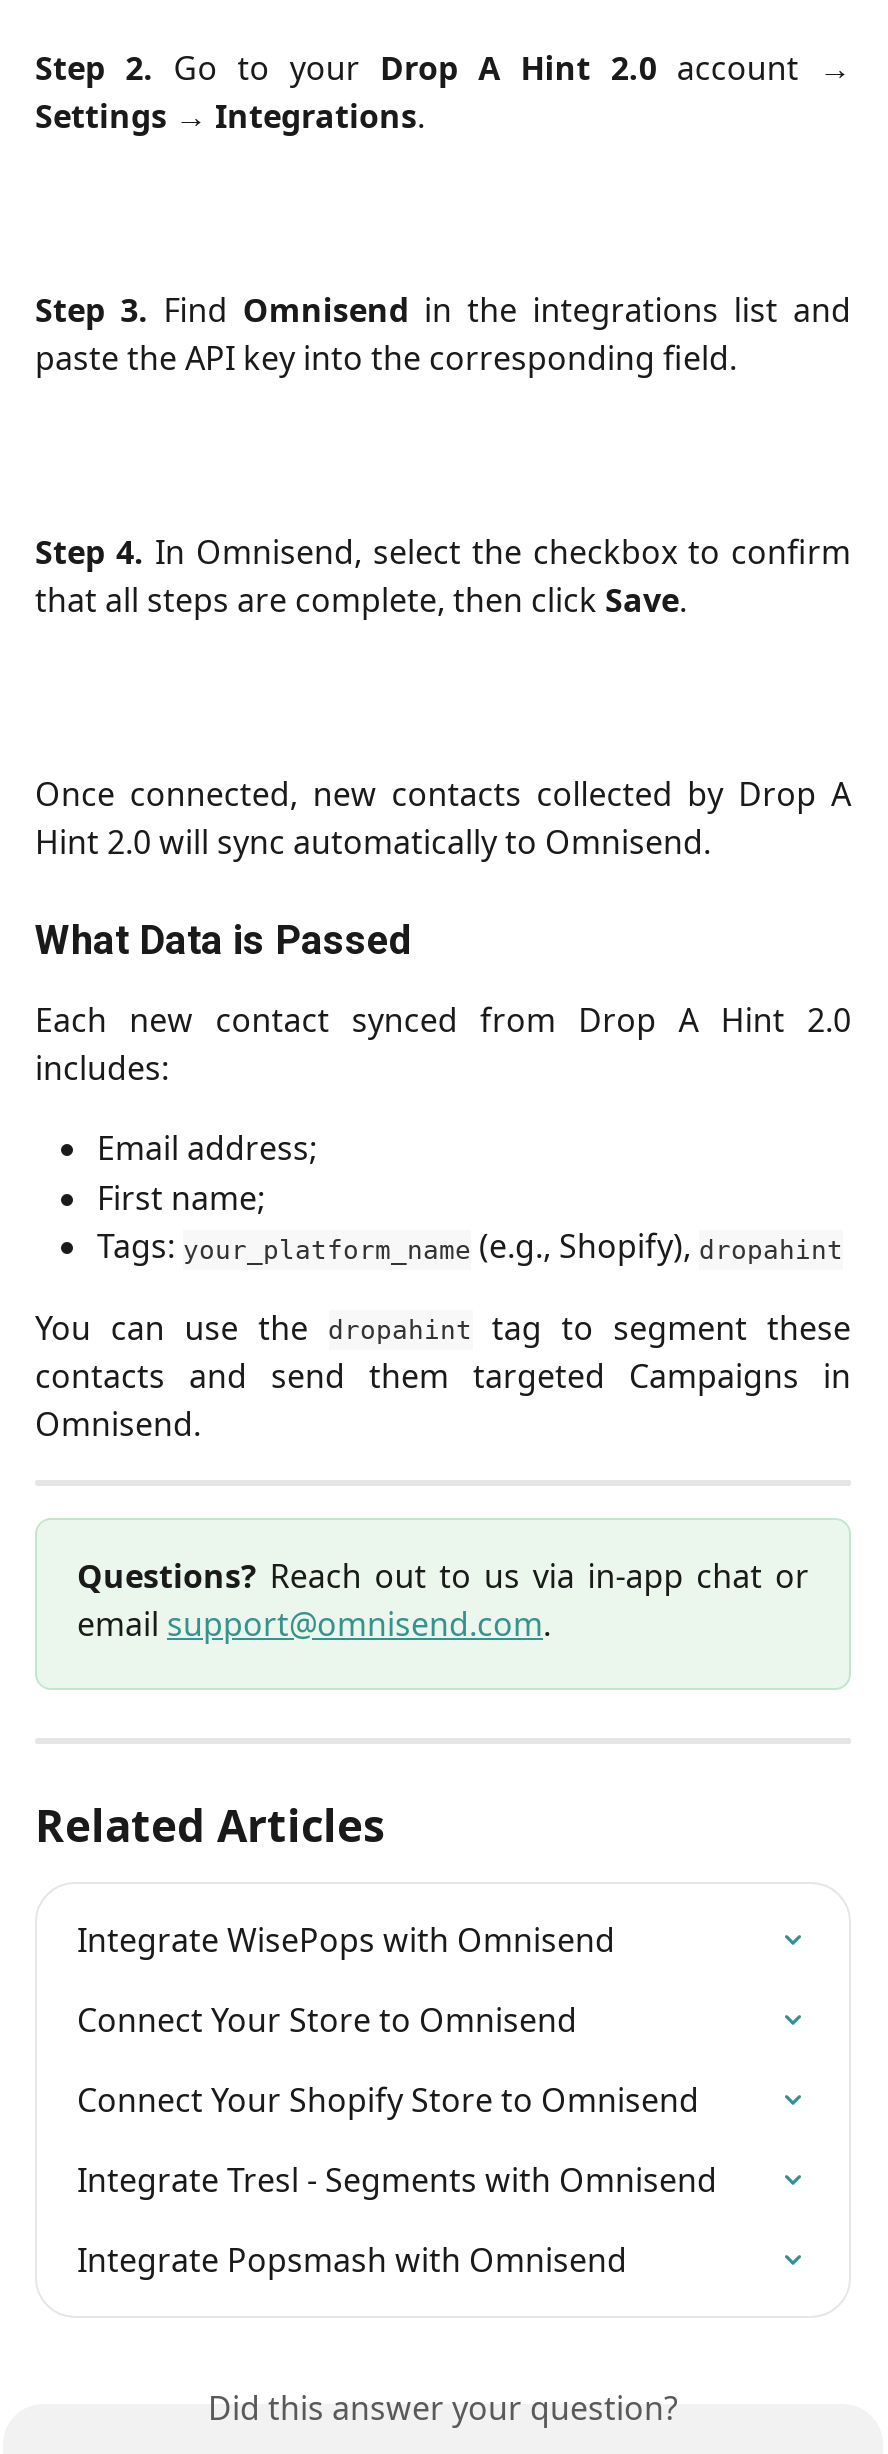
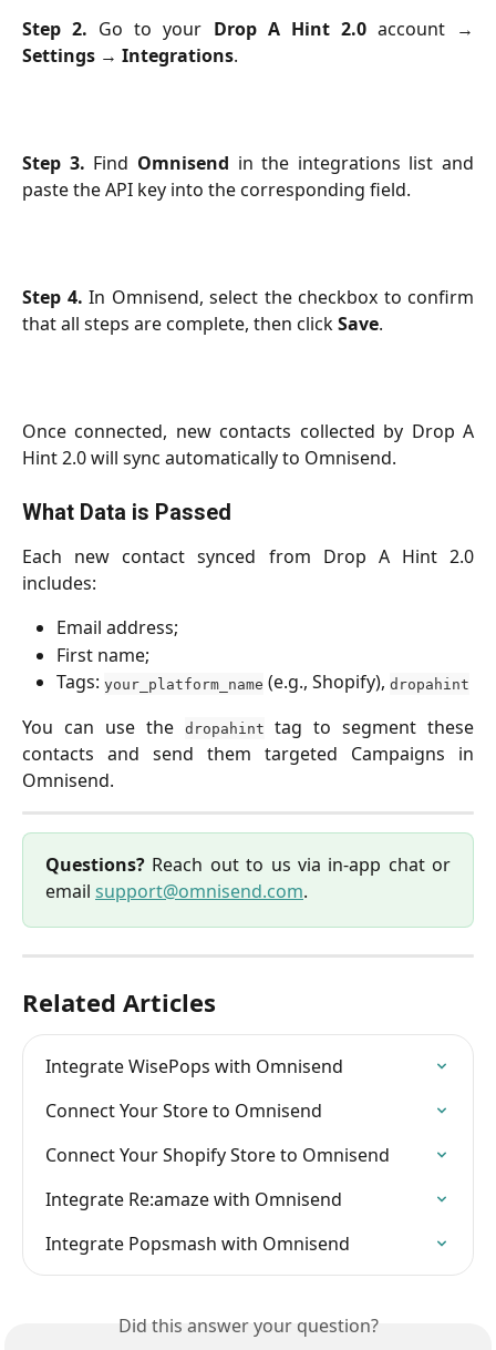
[77,2157,717,2201] Integrate Tresl - Segments with Omnisend -> [45,1187,342,1211] Integrate Re:amaze with Omnisend

